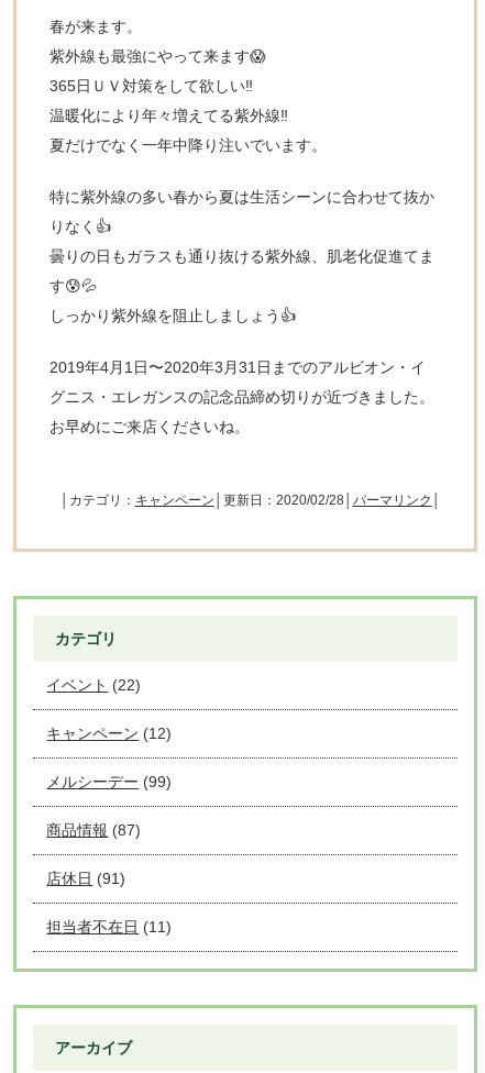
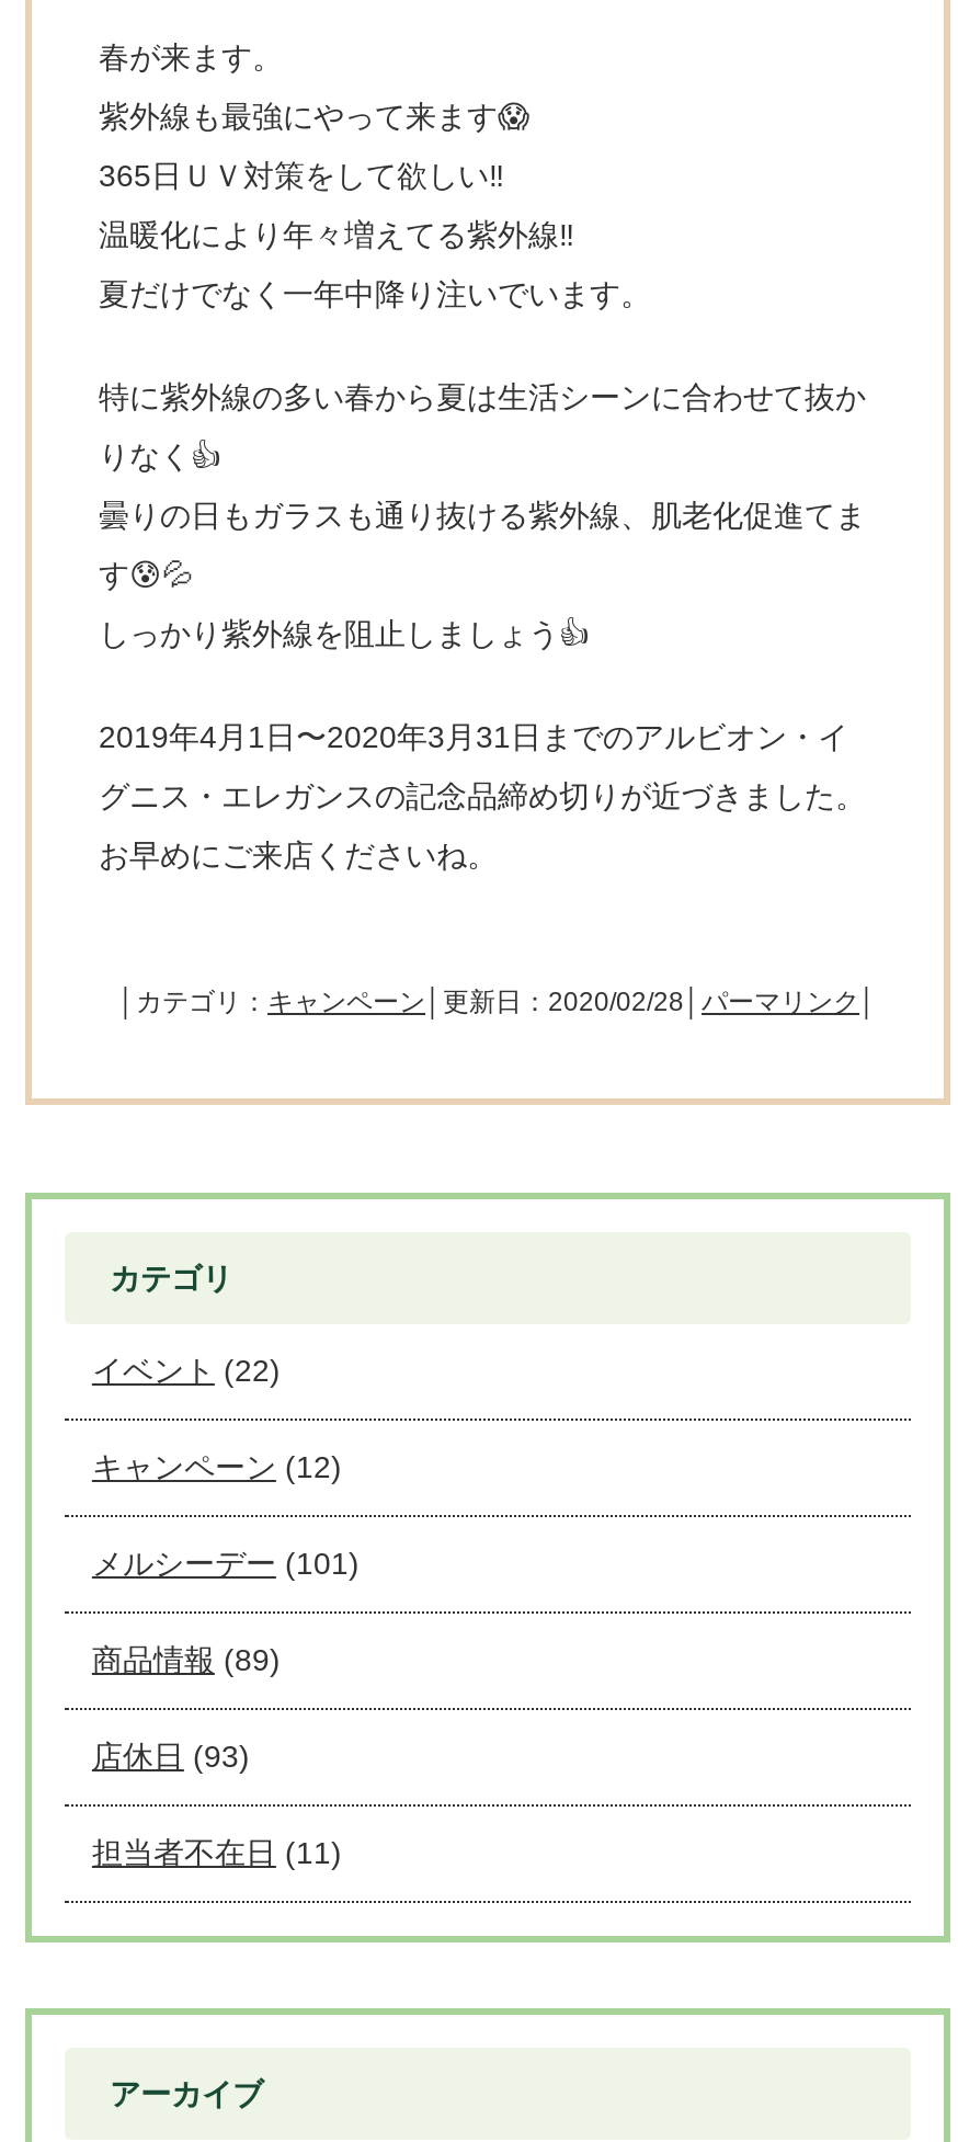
[47,773,172,790] メルシーデー(99) -> [92,1545,359,1580] メルシーデー(101)
[47,821,141,839] 商品情報(87) -> [92,1642,280,1677] 商品情報(89)
[47,869,126,887] 店休日(91) -> [92,1738,250,1773] 店休日(93)

